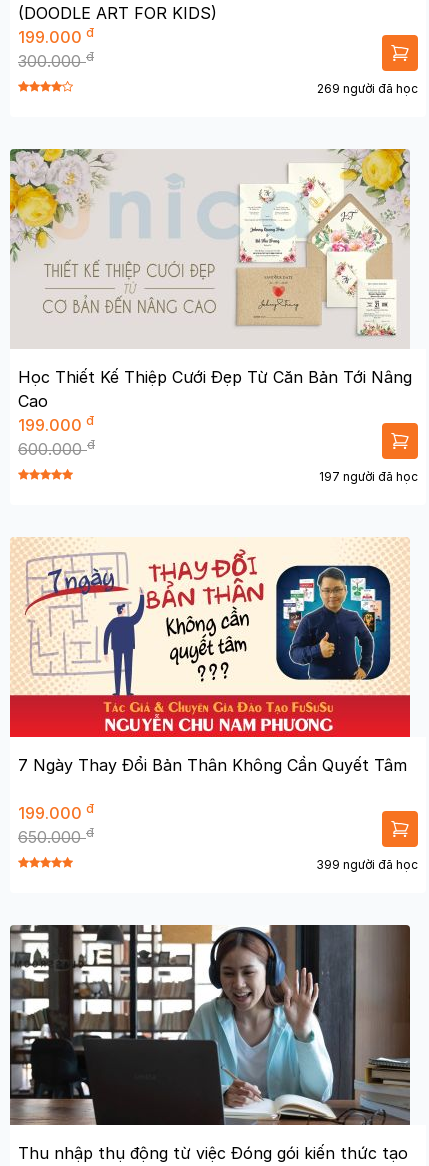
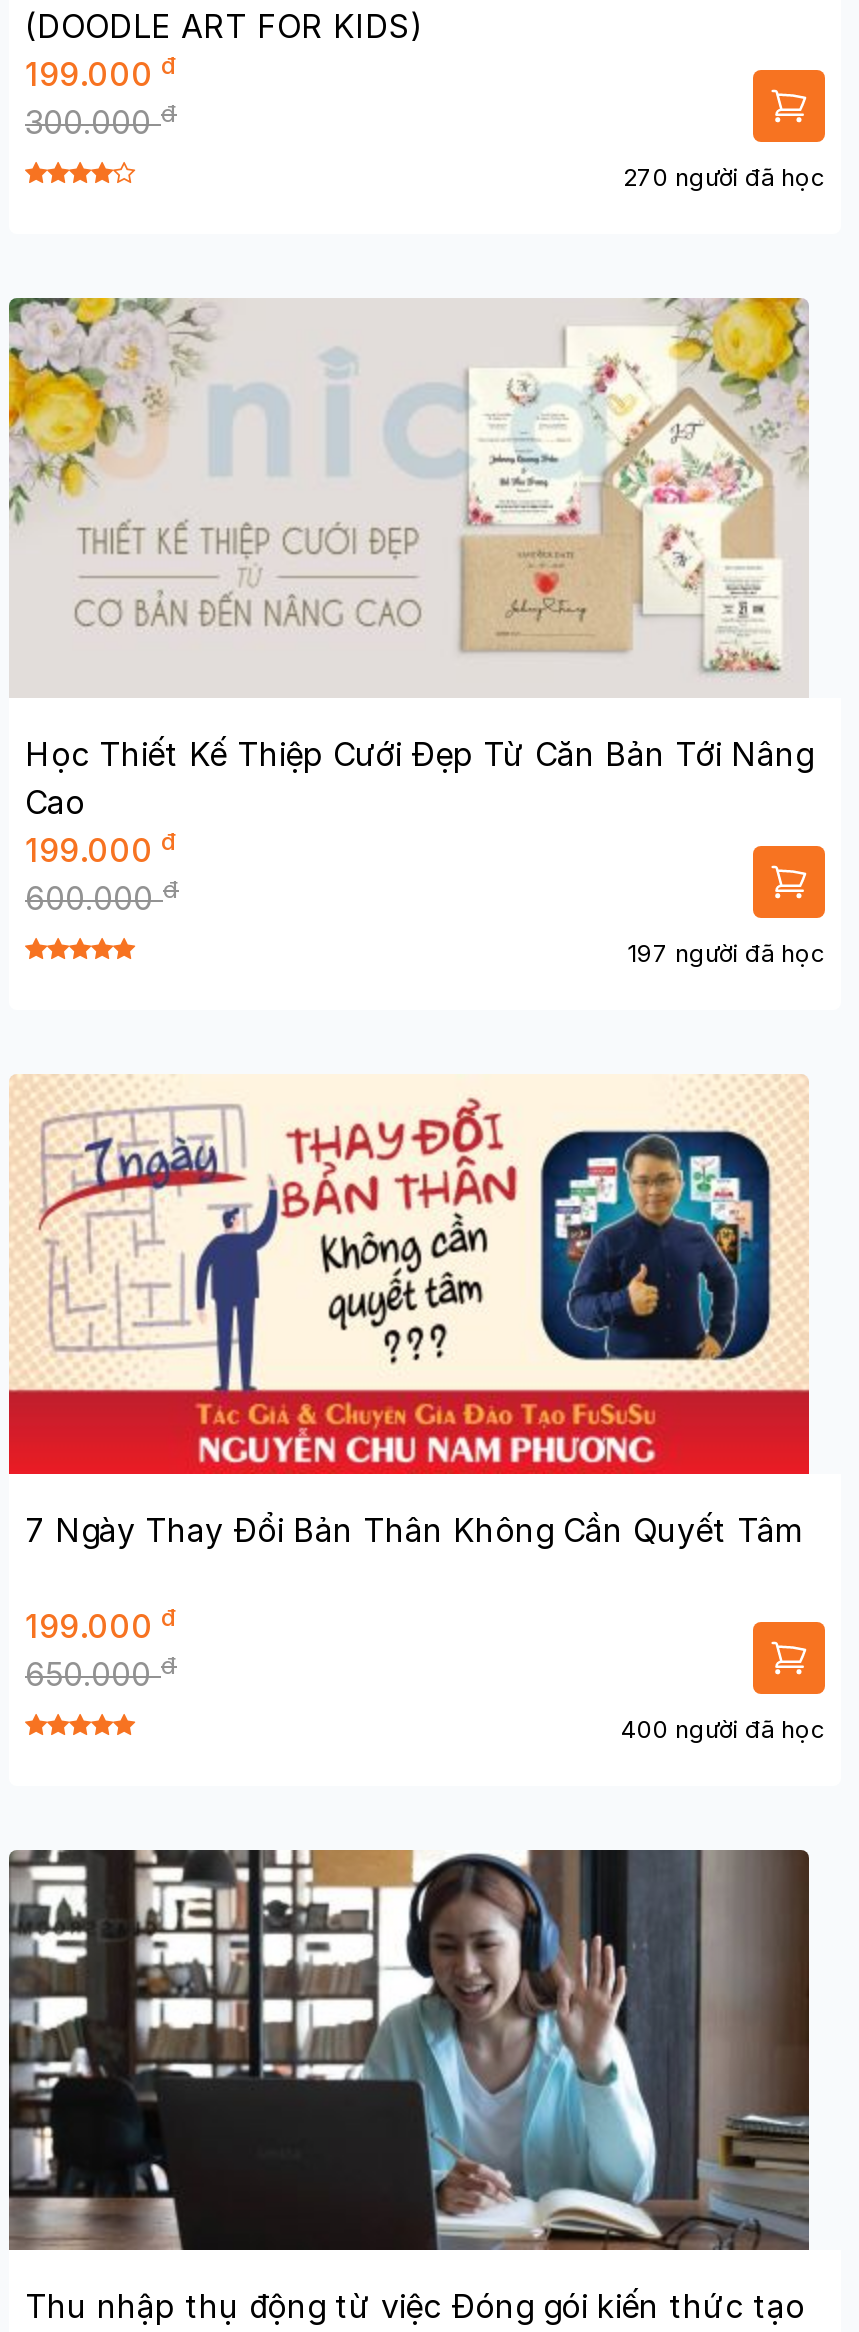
[317,81,418,96] 269 người đã học -> [623,162,825,192] 270 người đã học
[316,857,418,872] 399 người đã học -> [621,1714,825,1744] 400 người đã học

